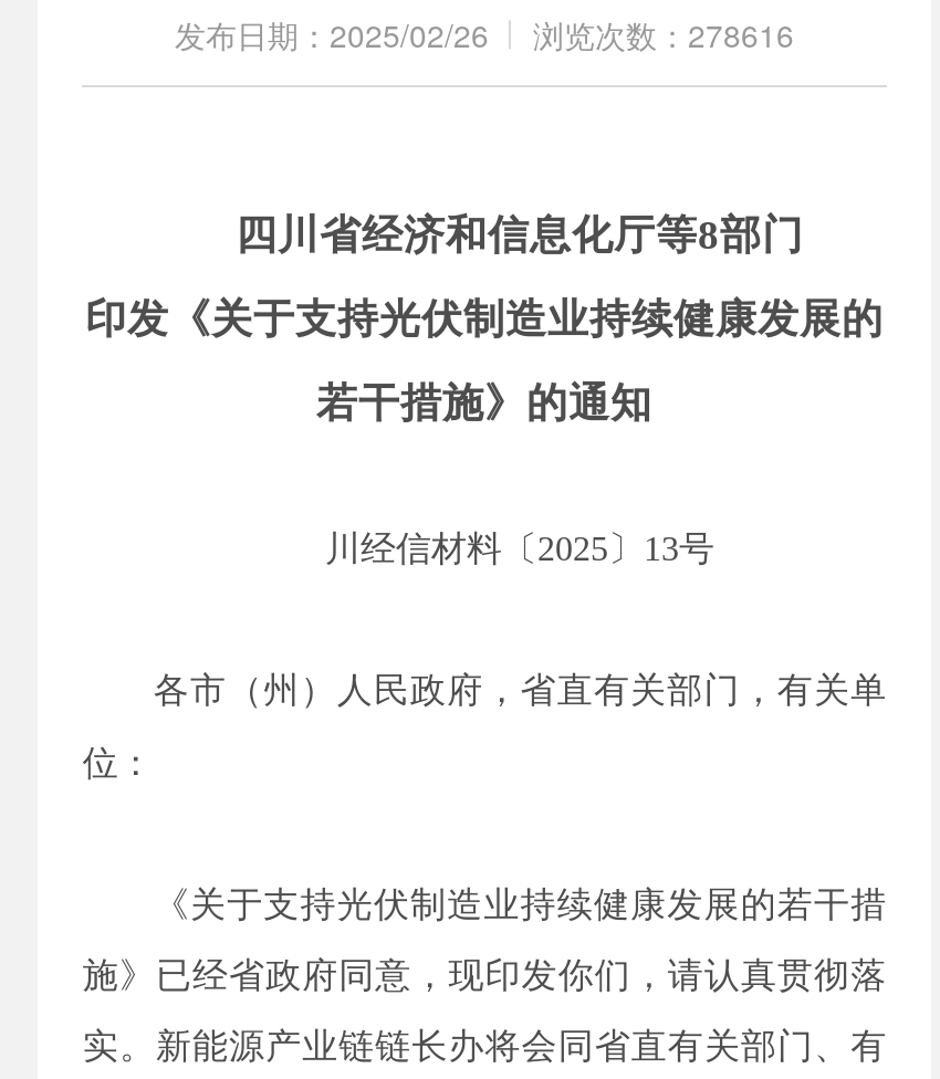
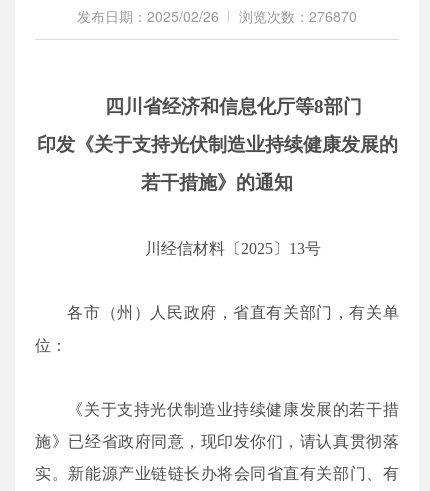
[175,12,794,56] 发布日期：2025/02/26 浏览次数：278616 -> [77,6,357,26] 发布日期：2025/02/26 浏览次数：276870

